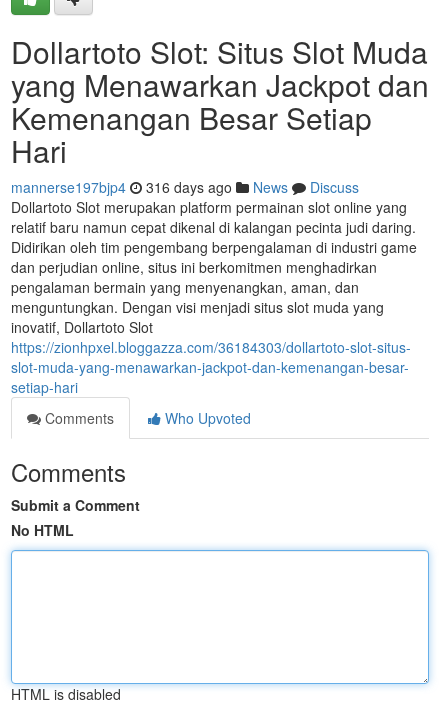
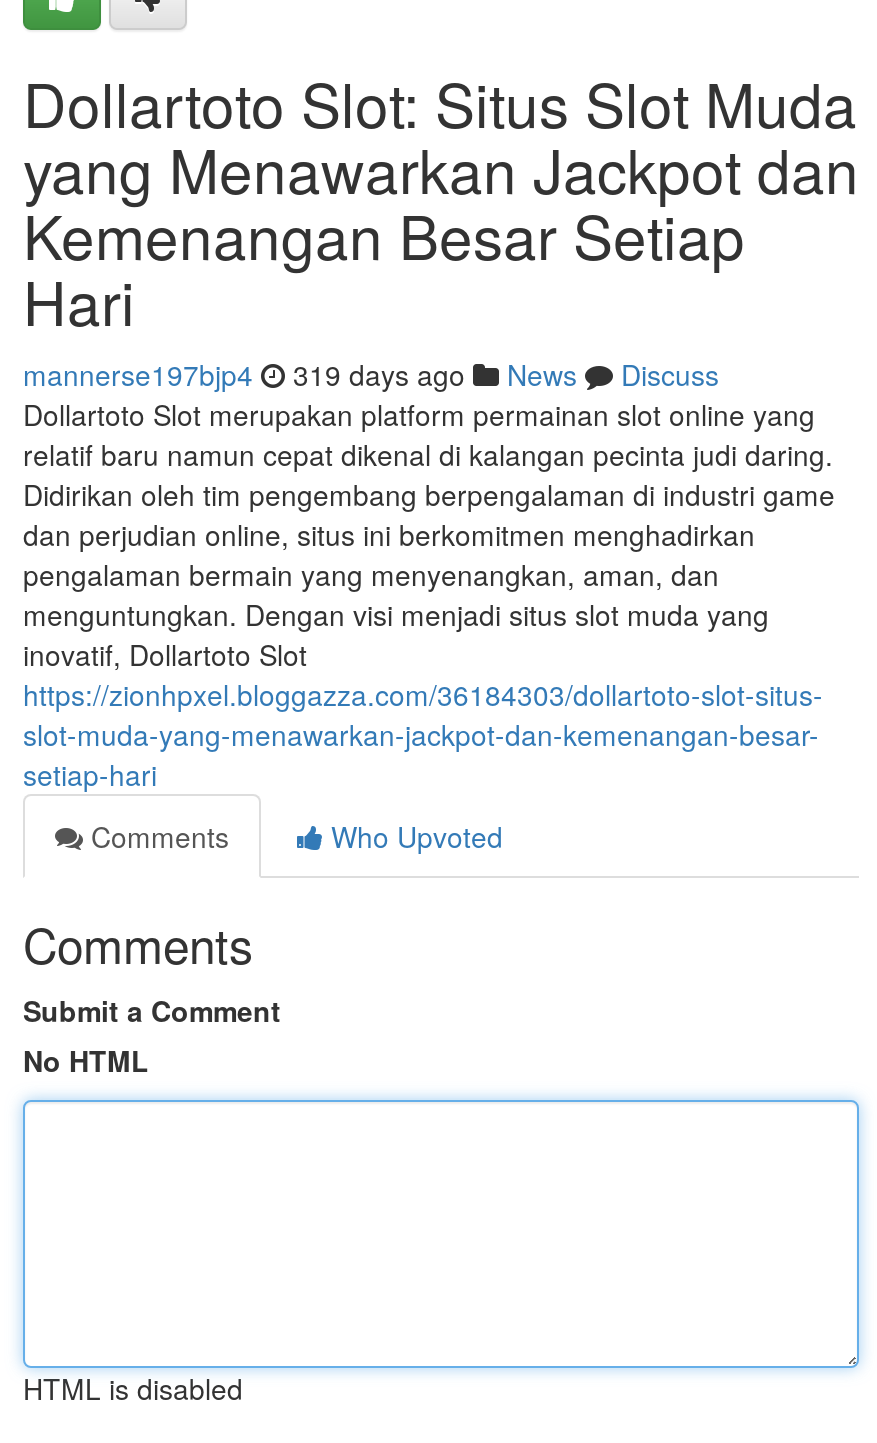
[11,177,359,197] mannerse197bjp4 316 days ago News Discuss -> [23,354,719,394] mannerse197bjp4 319 days ago News Discuss

